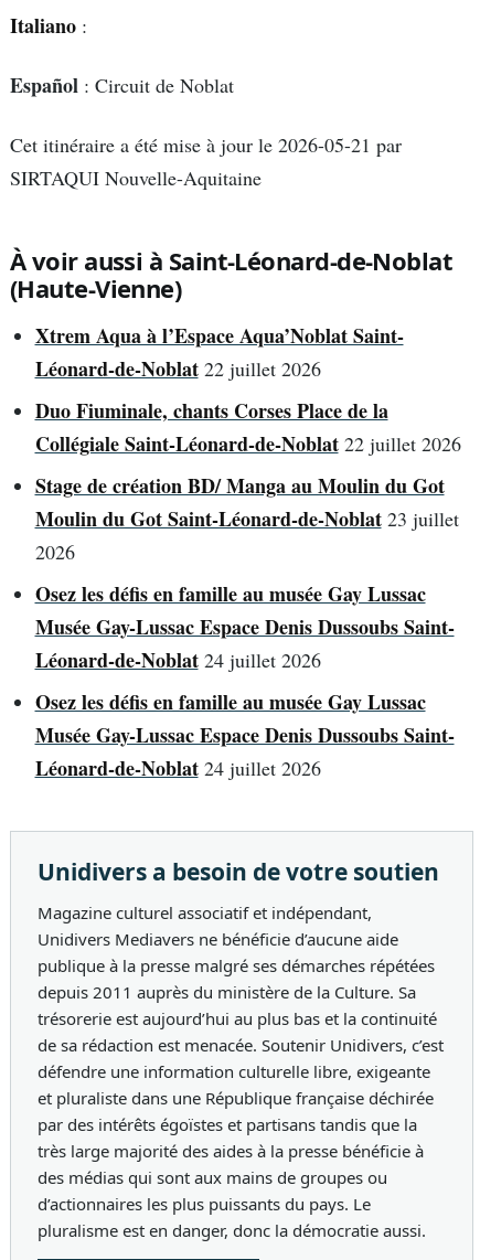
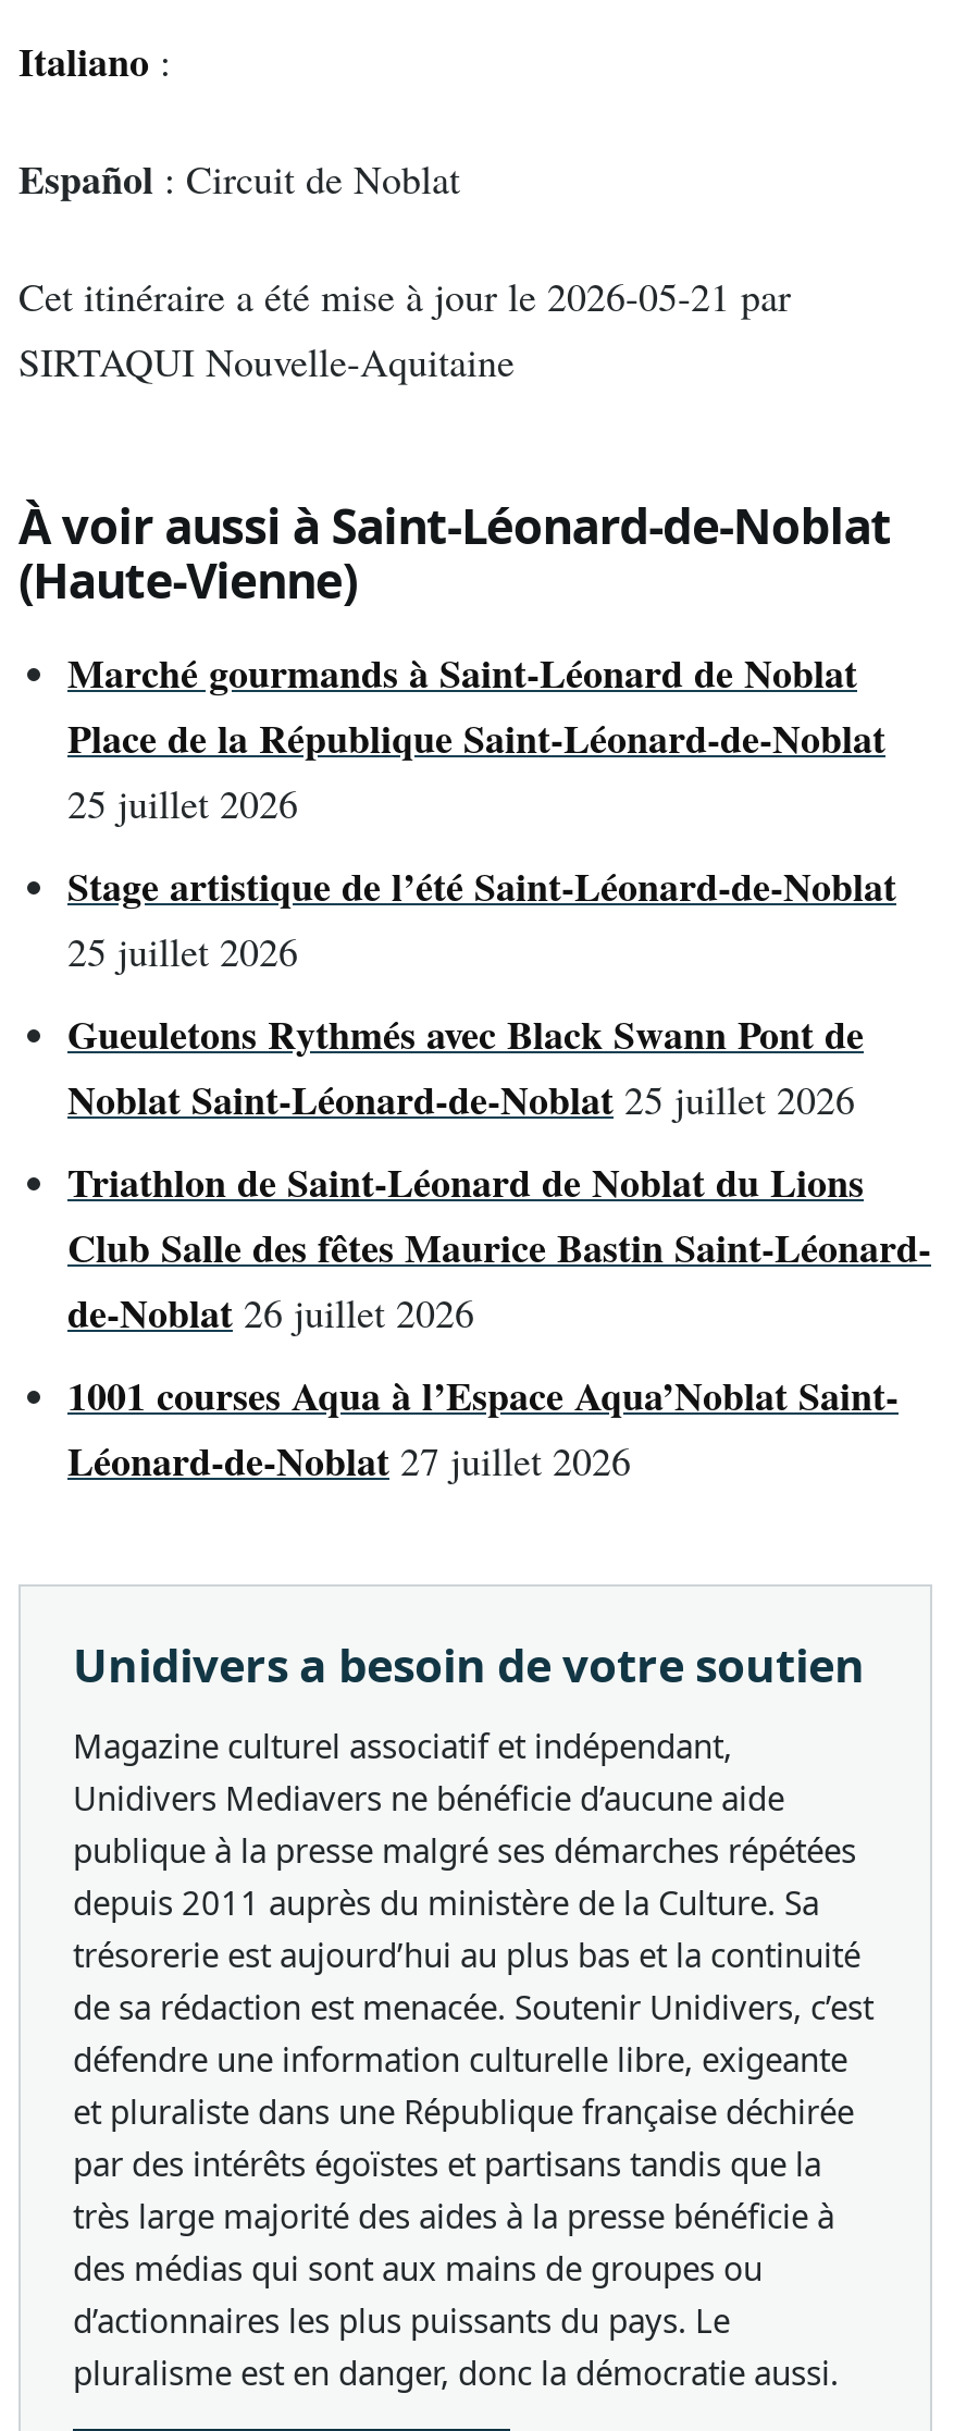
[35,321,403,383] Xtrem Aqua à l’Espace Aqua’Noblat Saint- | Léonard-de-Noblat 22 juillet 2026 -> [67,644,885,829] Marché gourmands à Saint-Léonard de Noblat | Place de la République Saint-Léonard-de-Noblat | 25 juillet 2026
[35,396,461,458] Duo Fiuminale, chants Corses Place de la | Collégiale Saint-Léonard-de-Noblat 22 juillet 2026 -> [67,858,896,978] Stage artistique de l’été Saint-Léonard-de-Noblat | 25 juillet 2026
[35,471,458,565] Stage de création BD/ Manga au Moulin du Got | Moulin du Got Saint-Léonard-de-Noblat 23 juillet | 2026 -> [67,1006,864,1128] Gueuletons Rythmés avec Black Swann Pont de | Noblat Saint-Léonard-de-Noblat 25 juillet 2026
[35,580,454,675] Osez les défis en famille au musée Gay Lussac | Musée Gay-Lussac Espace Denis Dussoubs Saint- | Léonard-de-Noblat 24 juillet 2026 -> [67,1154,931,1342] Triathlon de Saint-Léonard de Noblat du Lions | Club Salle des fêtes Maurice Bastin Saint-Léonard- | de-Noblat 26 juillet 2026
[35,688,454,783] Osez les défis en famille au musée Gay Lussac | Musée Gay-Lussac Espace Denis Dussoubs Saint- | Léonard-de-Noblat 24 juillet 2026 -> [67,1368,899,1490] 1001 courses Aqua à l’Espace Aqua’Noblat Saint- | Léonard-de-Noblat 27 juillet 2026

